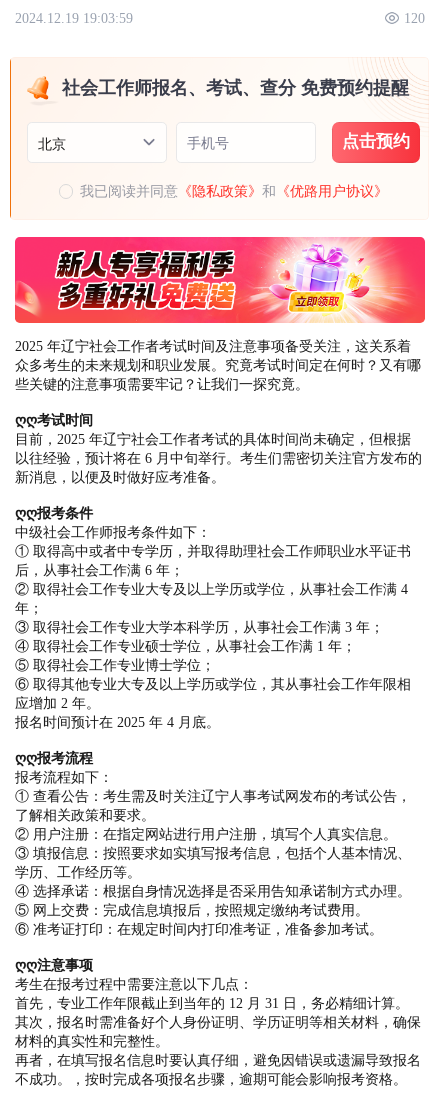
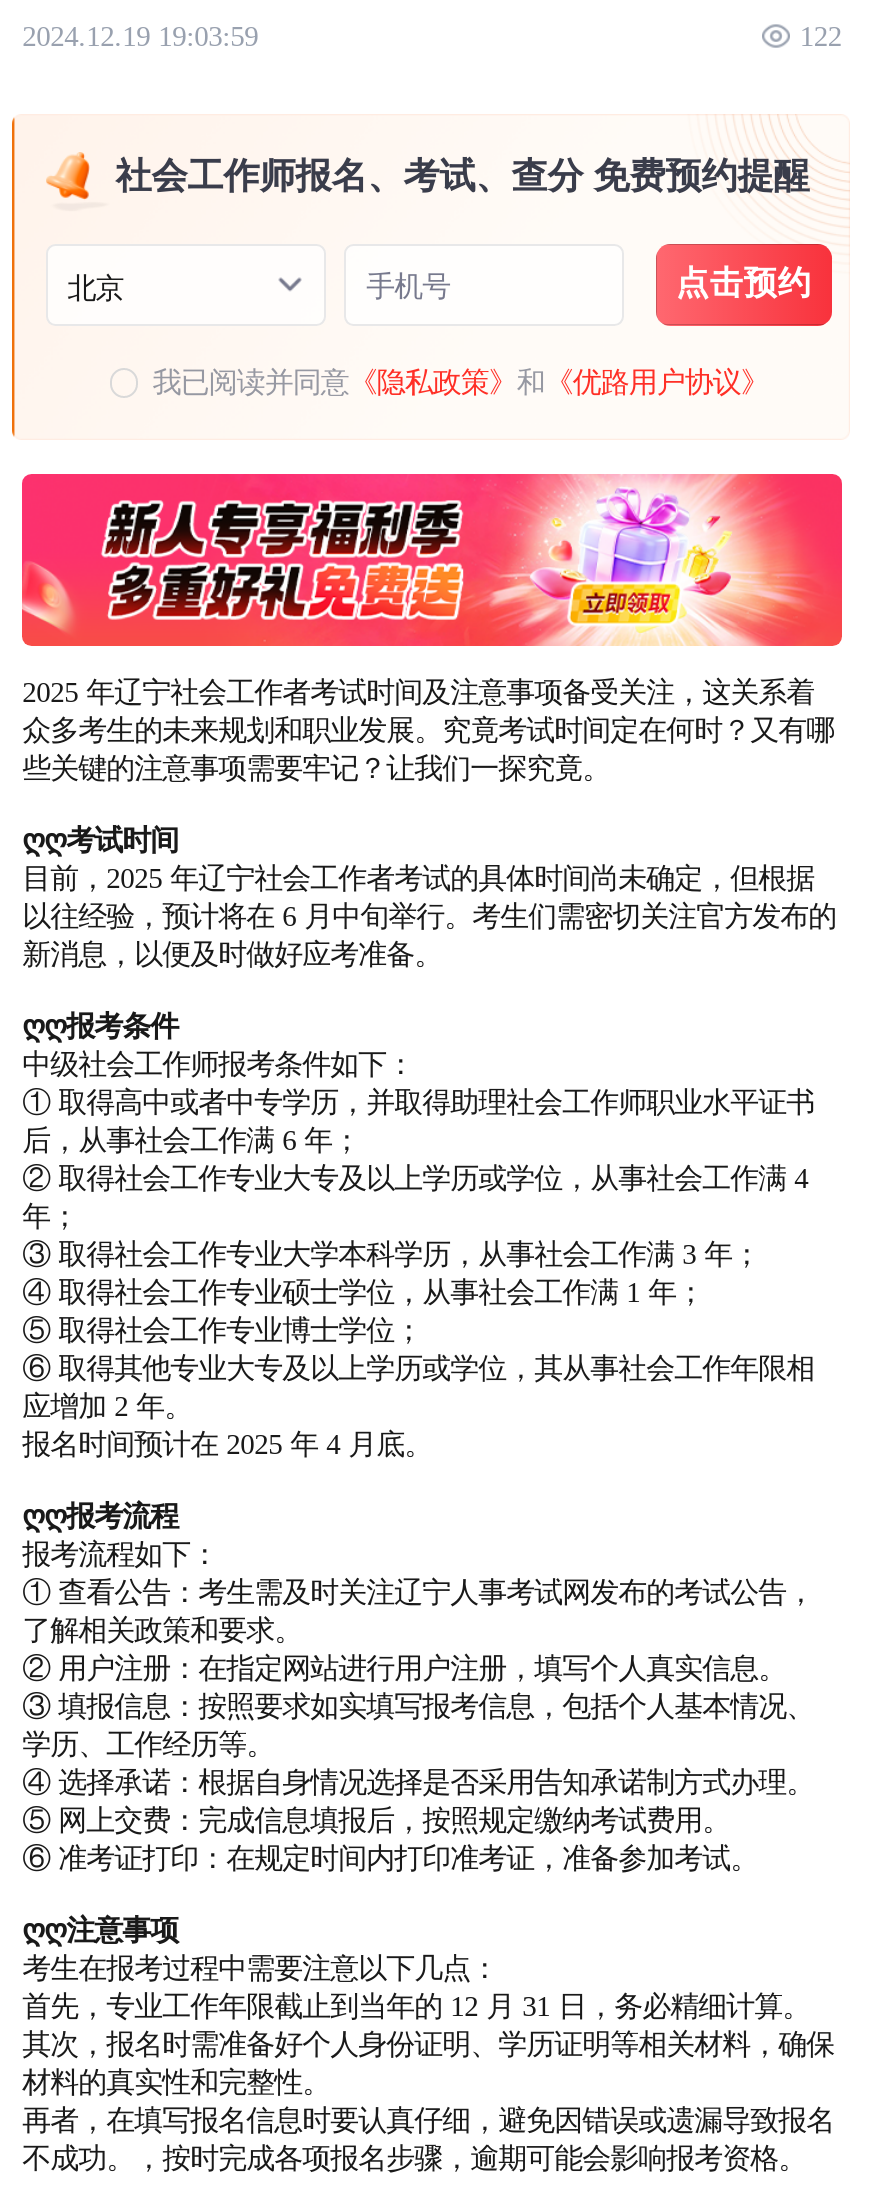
[404,10,425,26] 120 -> [800,20,842,52] 122

